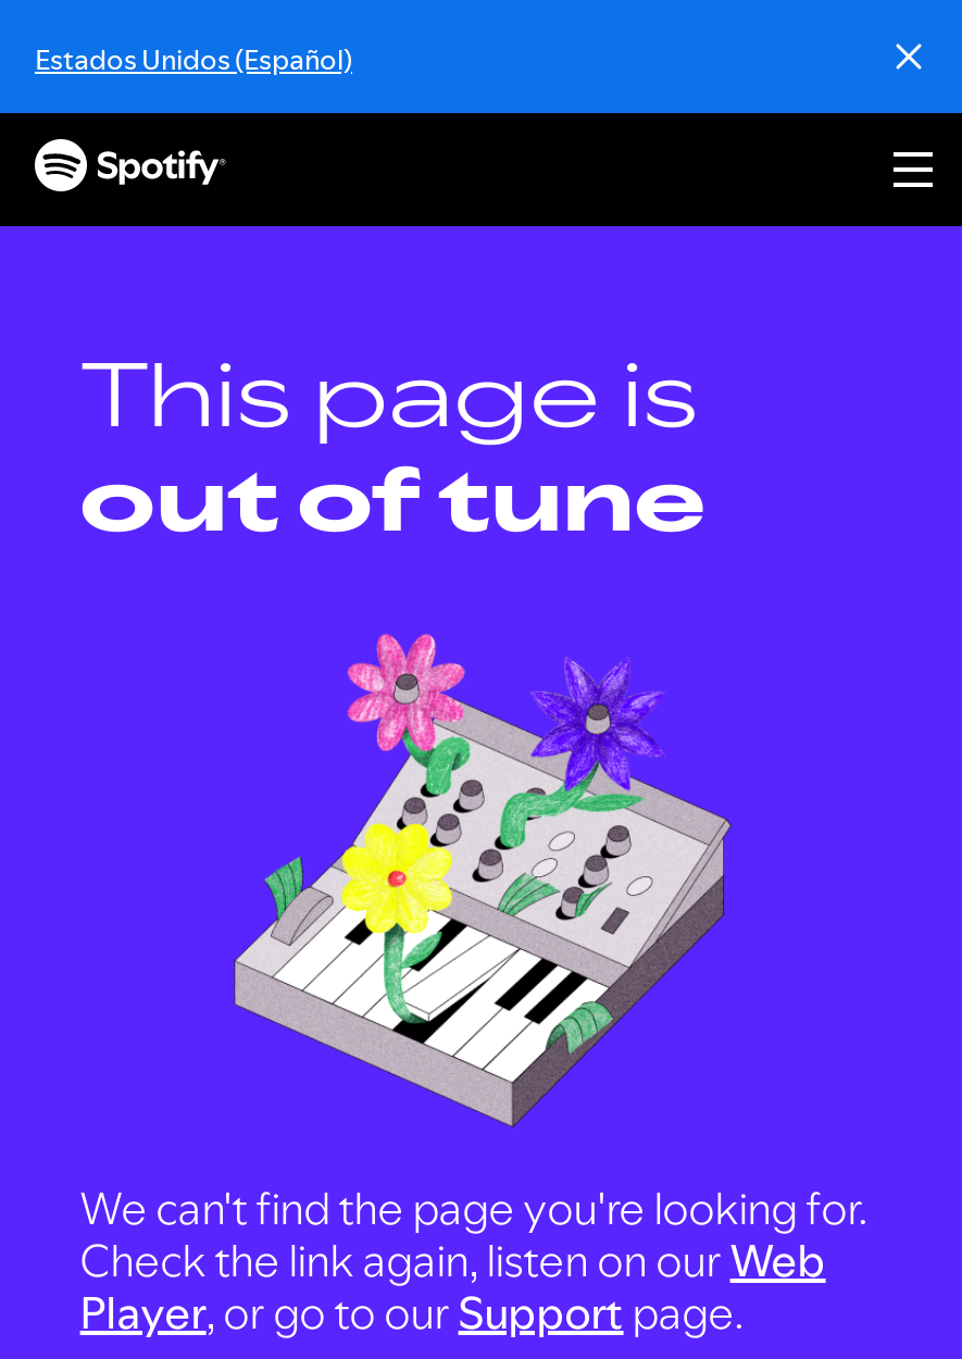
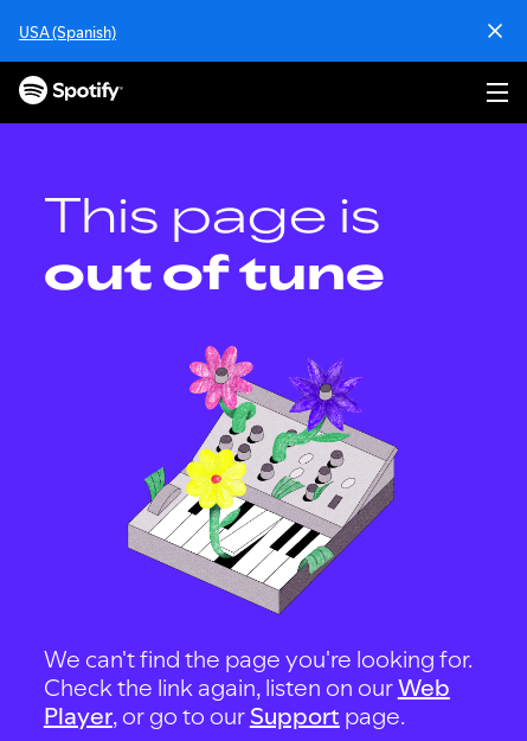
[35,39,352,78] Estados Unidos (Español) -> [19,21,116,43] USA (Spanish)

